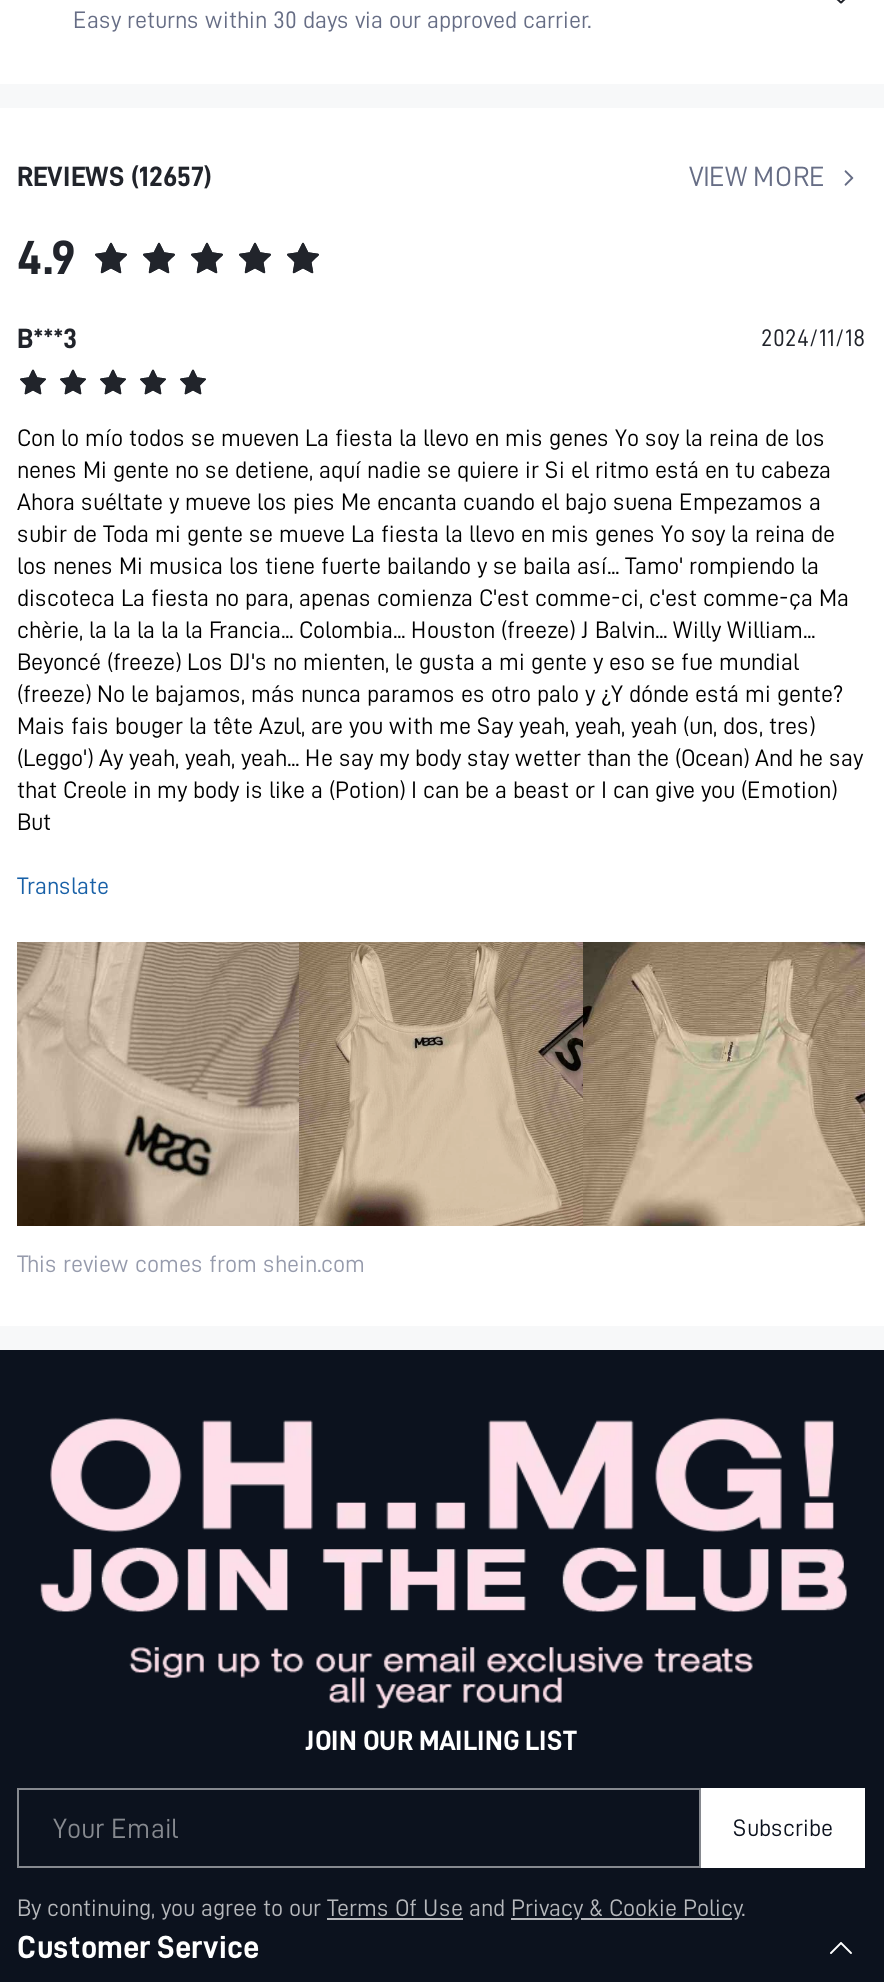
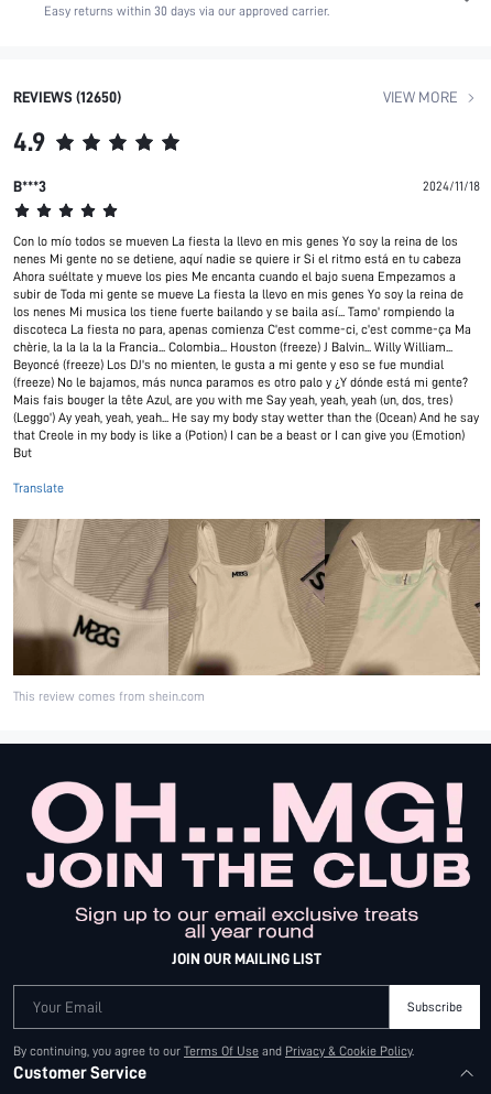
[17,161,211,193] REVIEWS (12657) -> [13,88,121,106] REVIEWS (12650)

